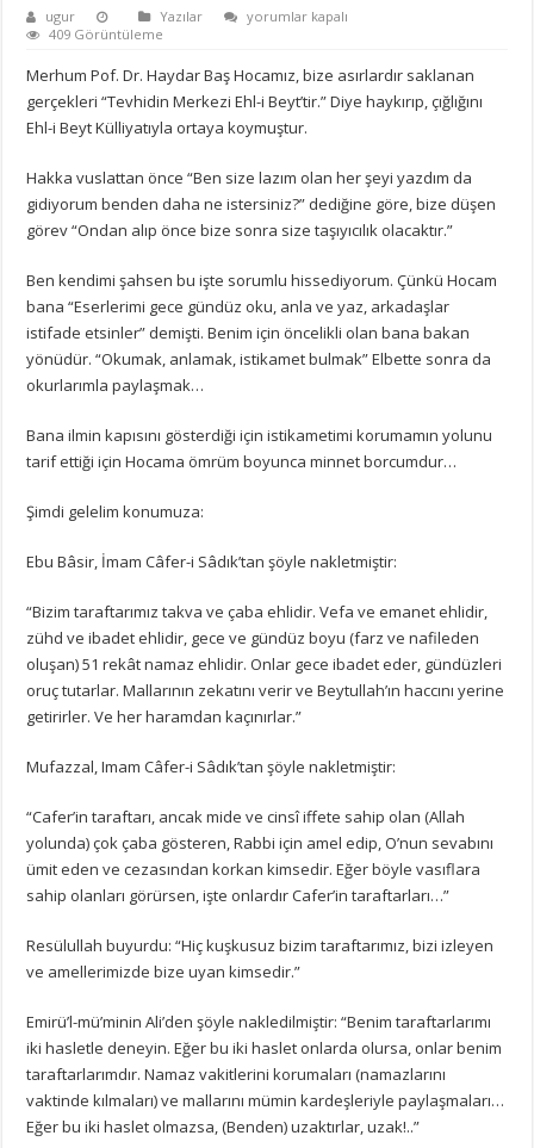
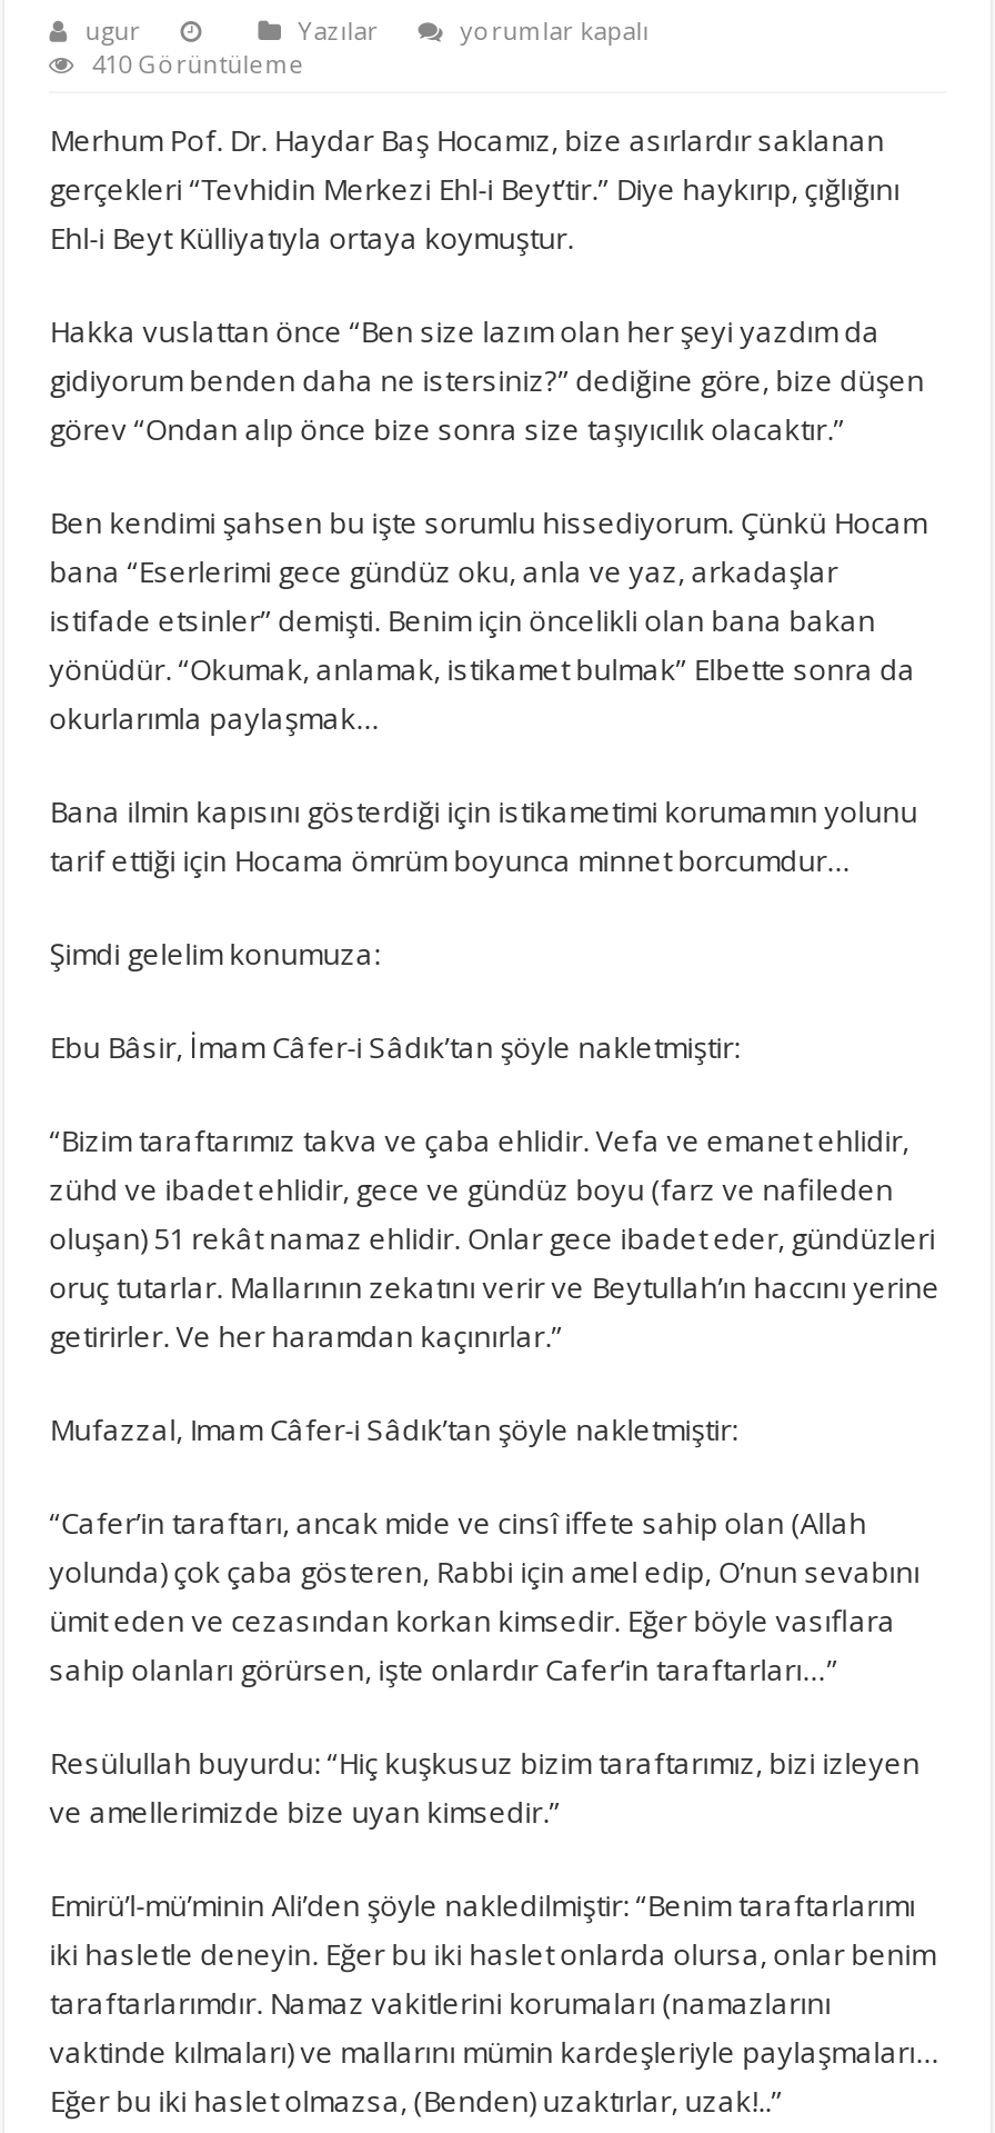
[49,25,164,43] 409 Görüntüleme -> [92,46,305,79] 410 Görüntüleme

